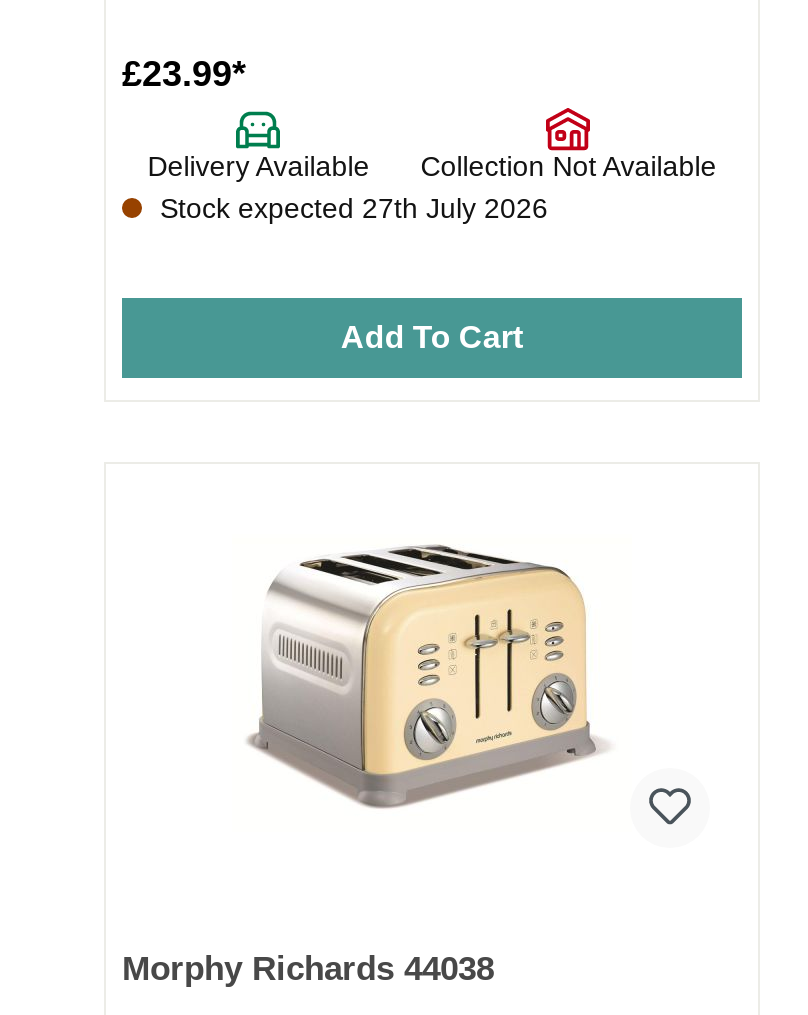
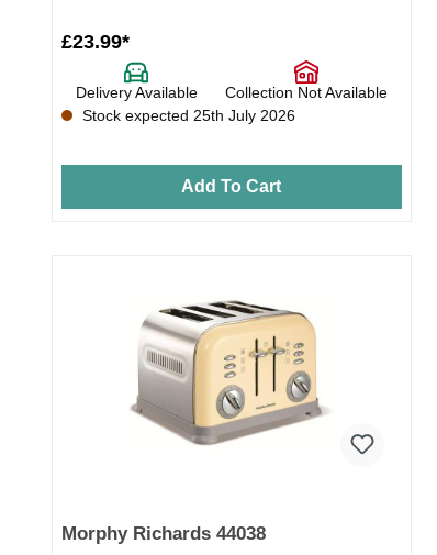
[152,191,548,223] Stock expected 27th July 2026 -> [78,106,295,124] Stock expected 25th July 2026

